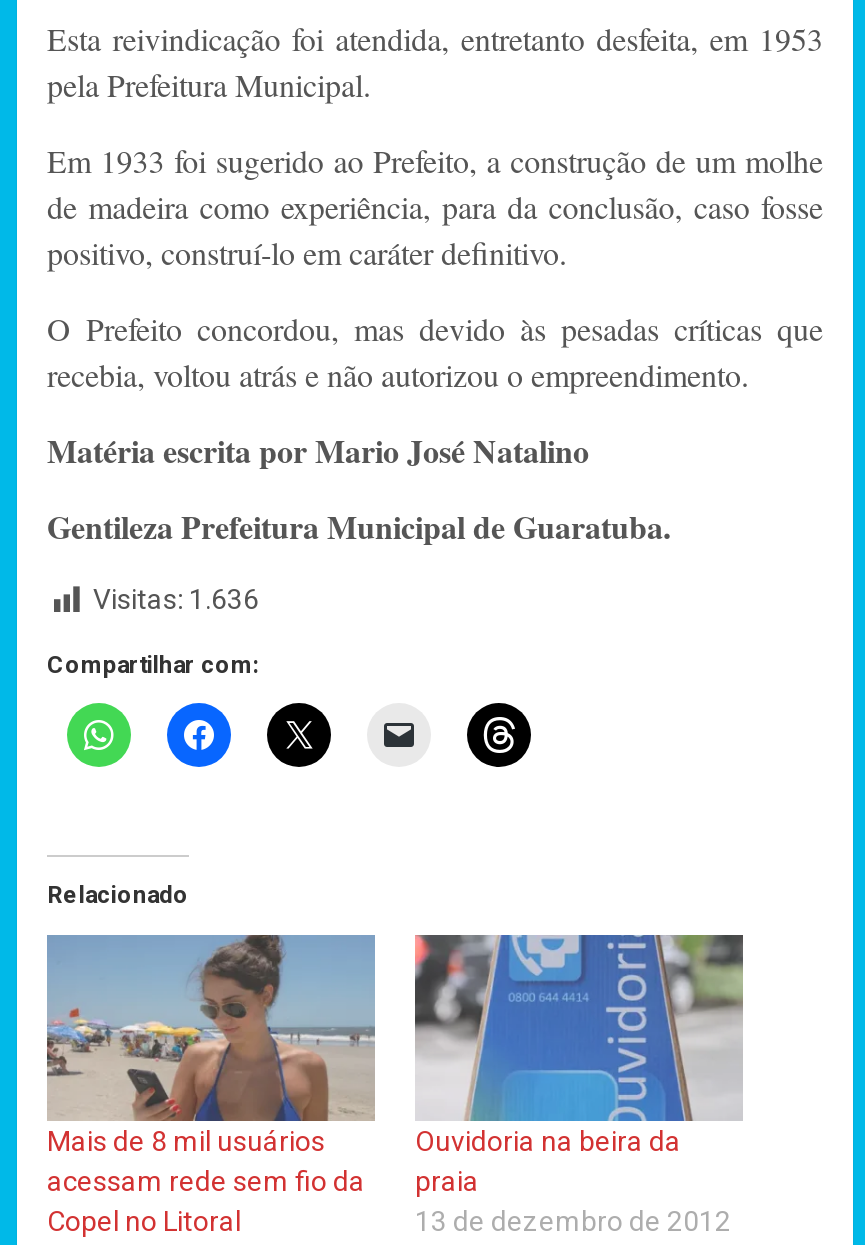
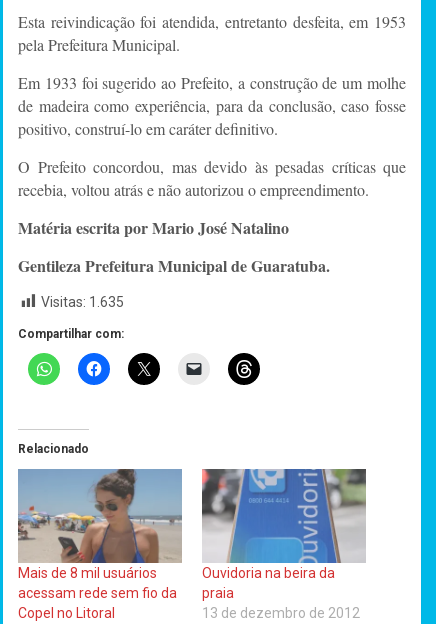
[93,584,259,616] Visitas: 1.636 -> [41,294,124,310] Visitas: 1.635

